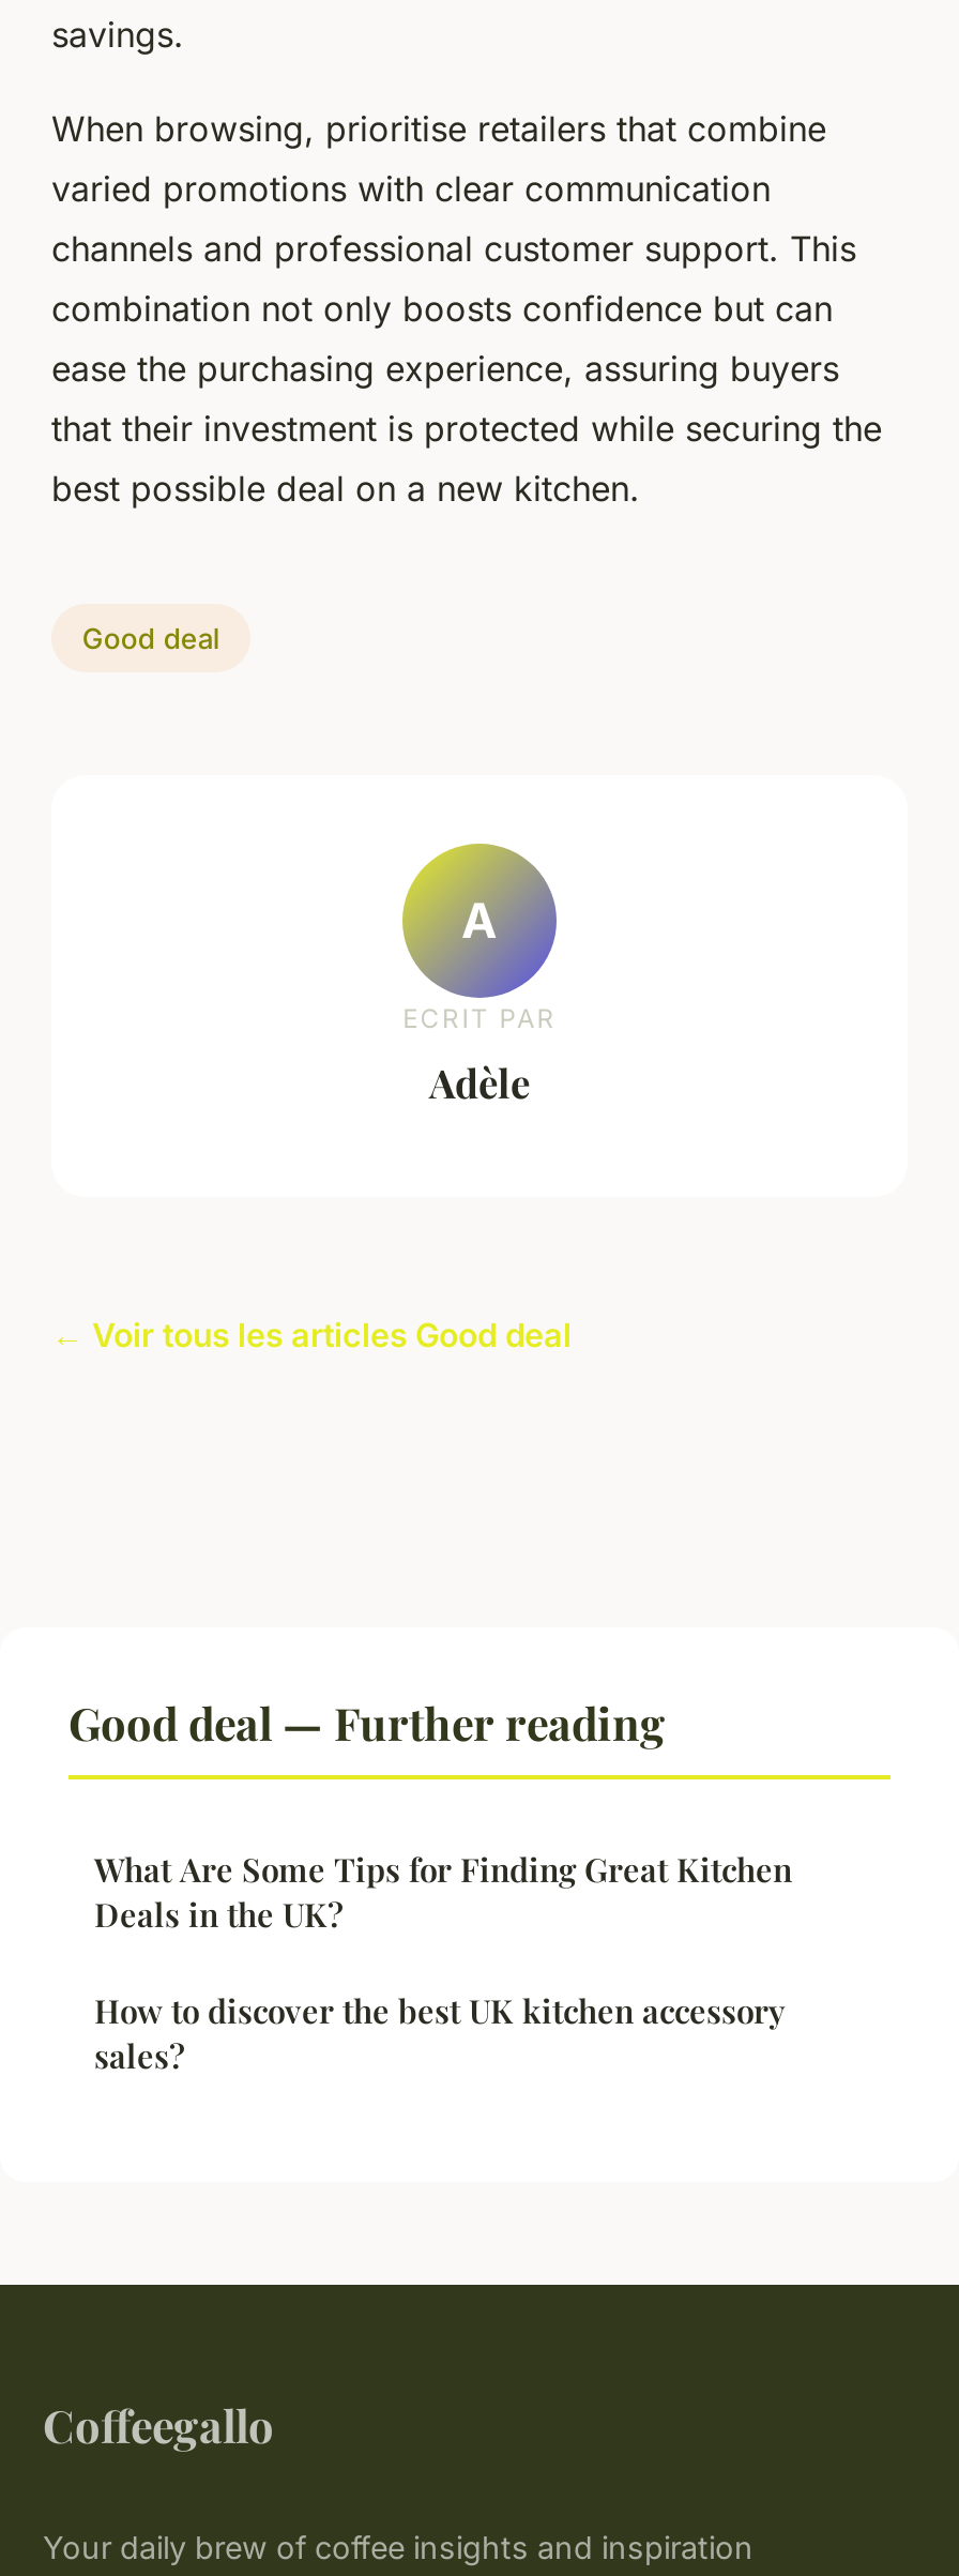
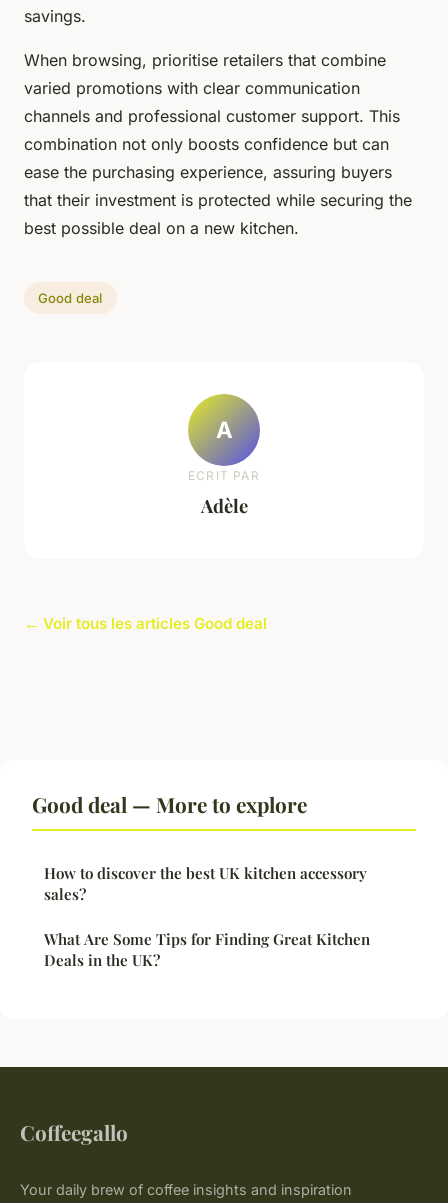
[68,1692,666,1752] Good deal — Further reading -> [32,790,307,818] Good deal — More to explore
moved [94,1848,792,1936] -> [44,929,370,970]: What Are Some Tips for Finding Great Kitchen | Deals in the UK?
moved [94,1990,786,2078] -> [44,863,367,904]: How to discover the best UK kitchen accessory | sales?

